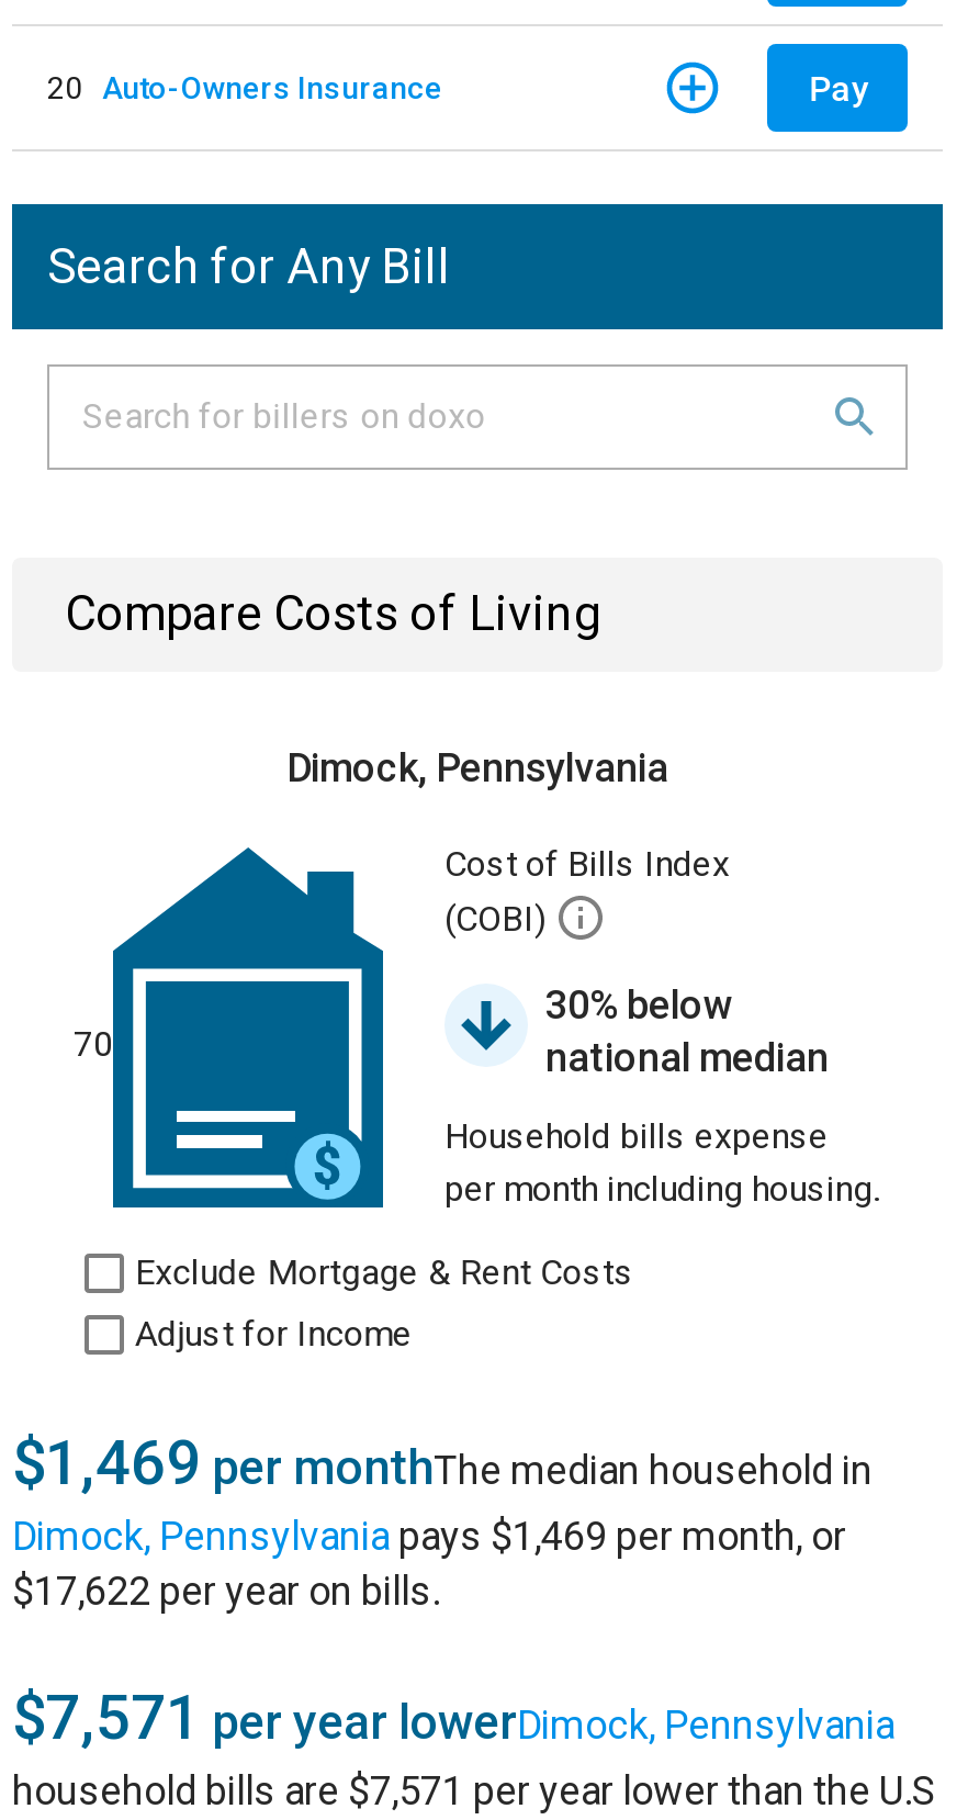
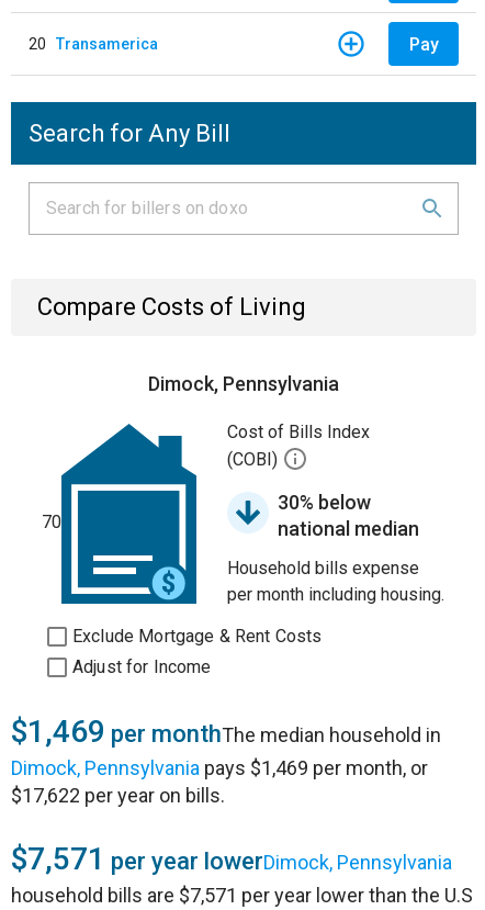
[47,69,442,104] 20 Auto-Owners Insurance -> [29,35,158,52] 20 Transamerica

